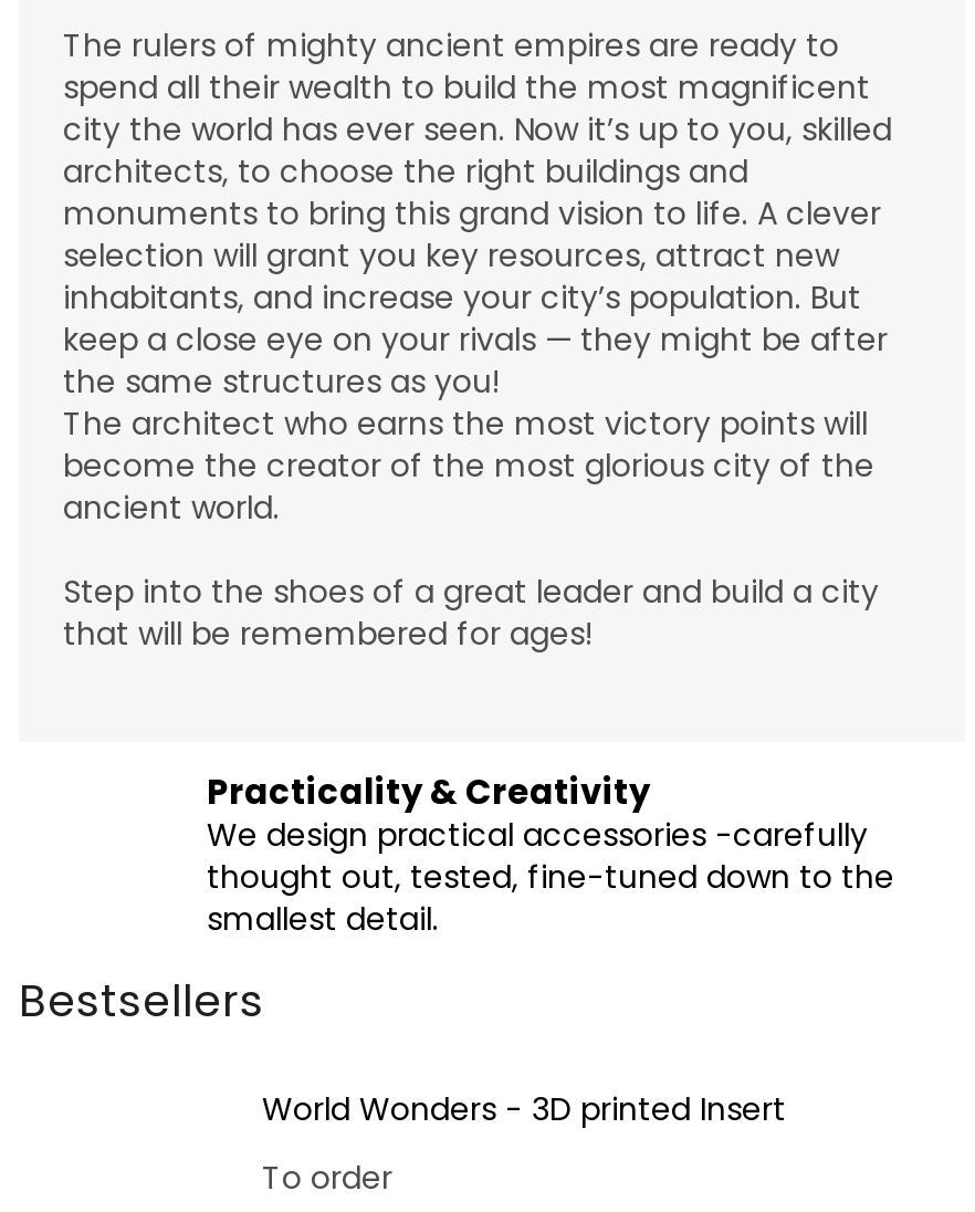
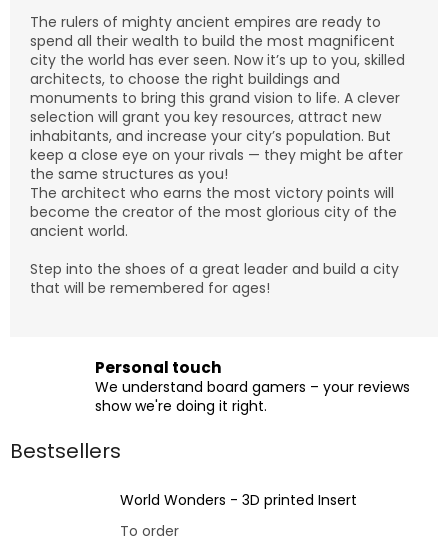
[207,768,894,941] Practicality & Creativity | We design practical accessories -carefully | thought out, tested, fine-tuned down to the | smallest detail. -> [95,357,410,416] Personal touch | We understand board gamers – your reviews | show we're doing it right.

